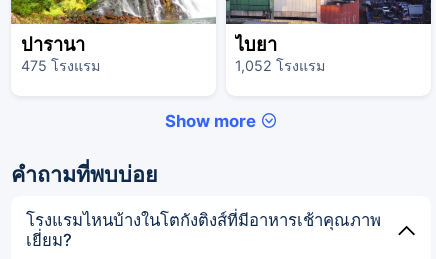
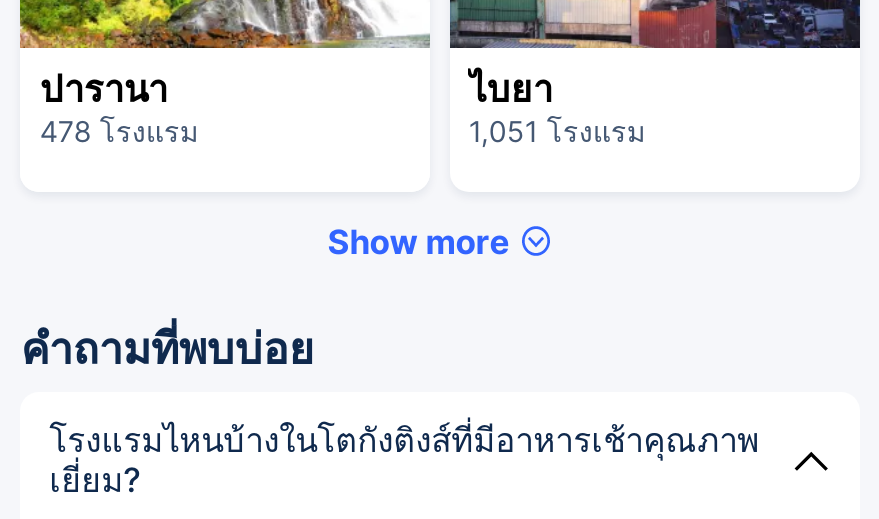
[21,57,100,74] 475 โรงแรม -> [40,115,198,149] 478 โรงแรม
[235,57,325,74] 1,052 โรงแรม -> [469,115,645,149] 1,051 โรงแรม

